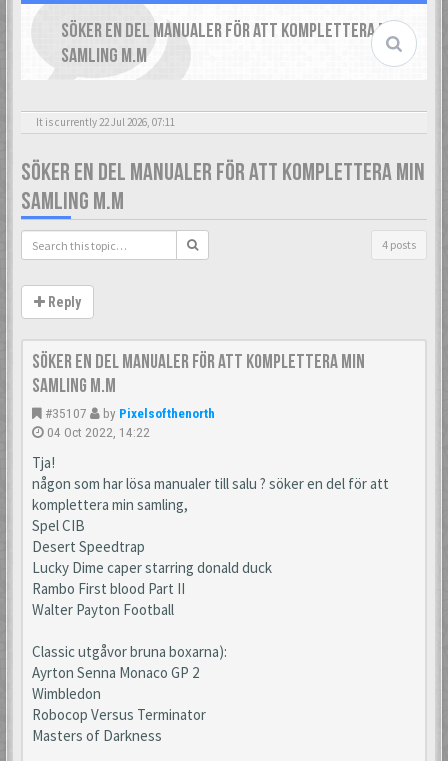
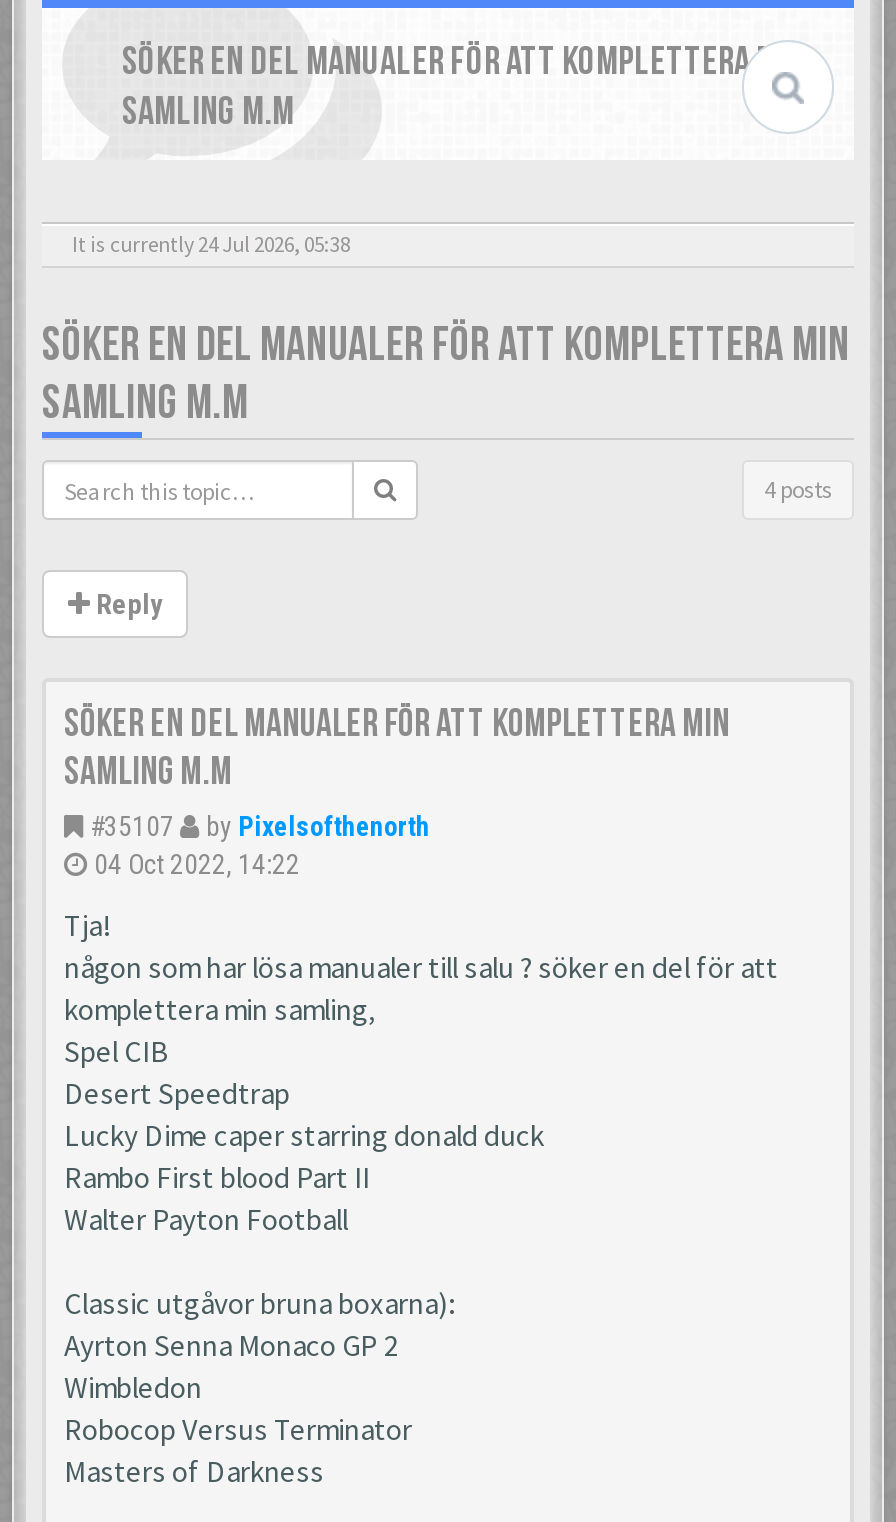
[36,115,175,129] It is currently 22 Jul 2026, 07:11 -> [72,230,350,258] It is currently 24 Jul 2026, 05:38

